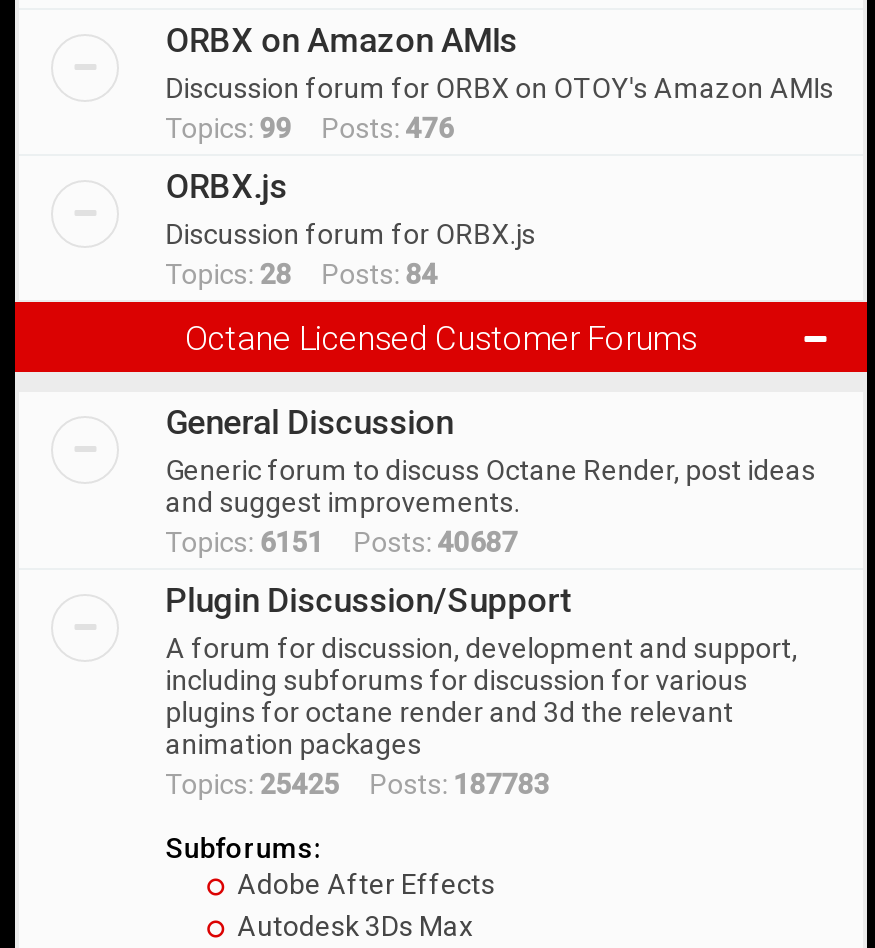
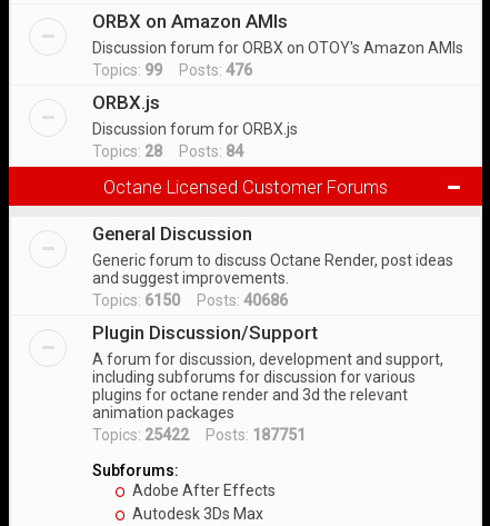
[165,526,517,558] Topics: 6151 Posts: 40687 -> [92,291,288,309] Topics: 6150 Posts: 40686
[165,768,549,800] Topics: 25425 Posts: 187783 -> [92,426,306,444] Topics: 25422 Posts: 187751

